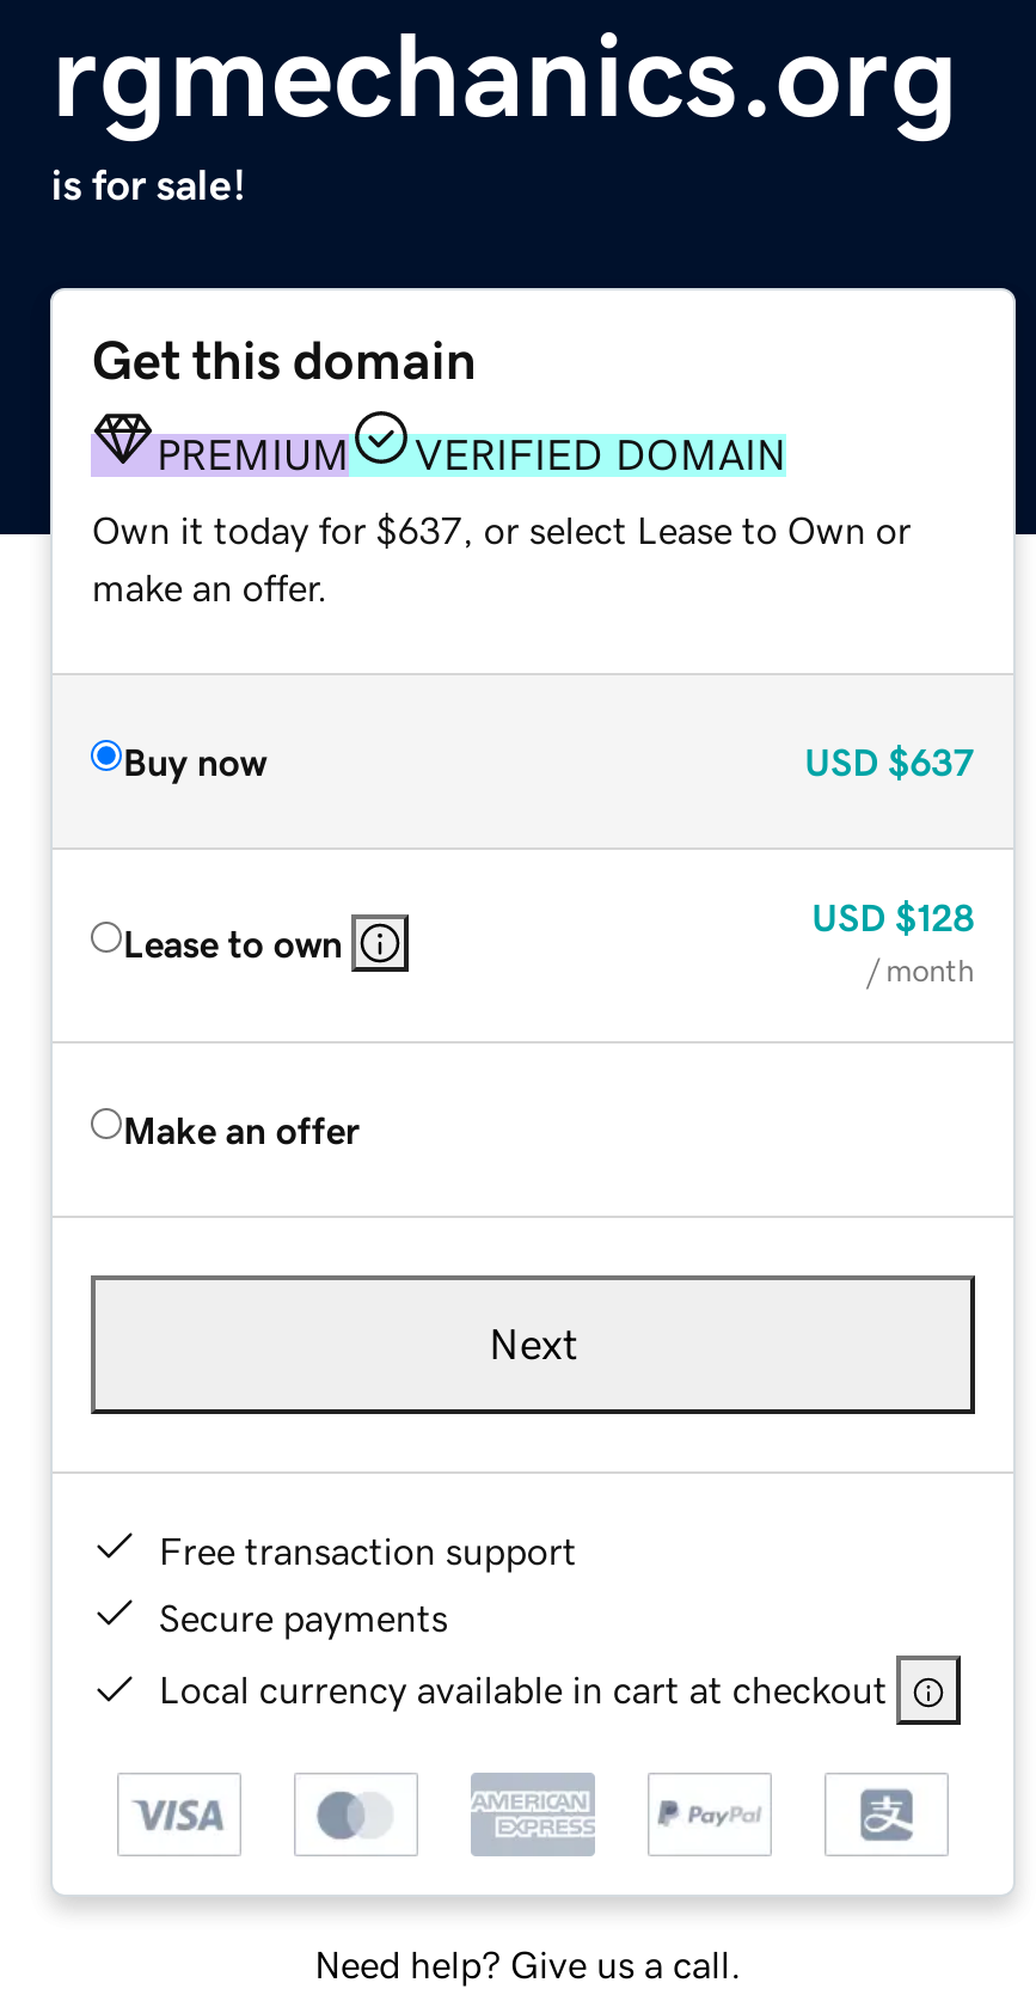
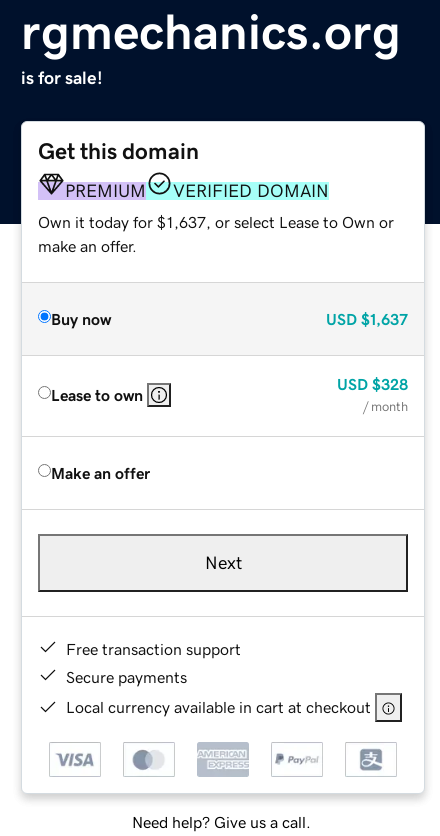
[92,509,911,548] Own it today for $637, or select Lease to Own or -> [38,214,394,230] Own it today for $1,637, or select Lease to Own or
[804,741,974,780] USD $637 -> [326,311,408,327] USD $1,637
[812,897,974,935] USD $128 -> [337,376,408,392] USD $328

